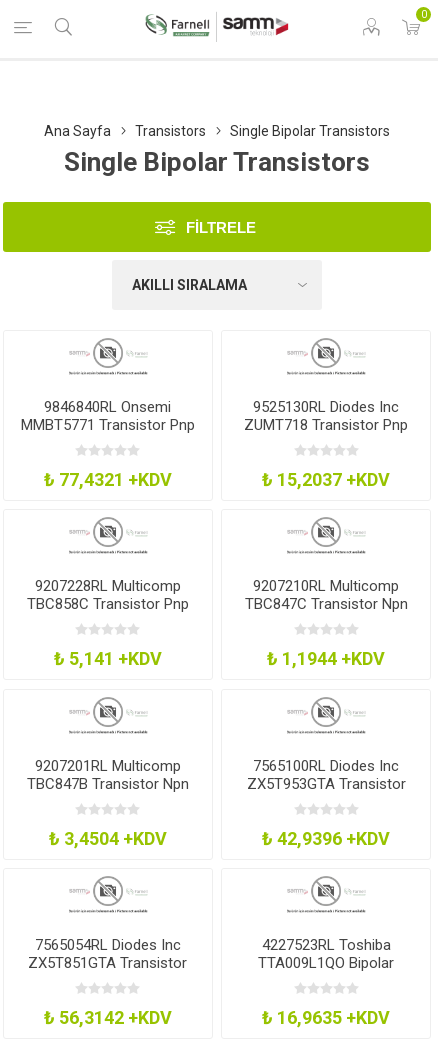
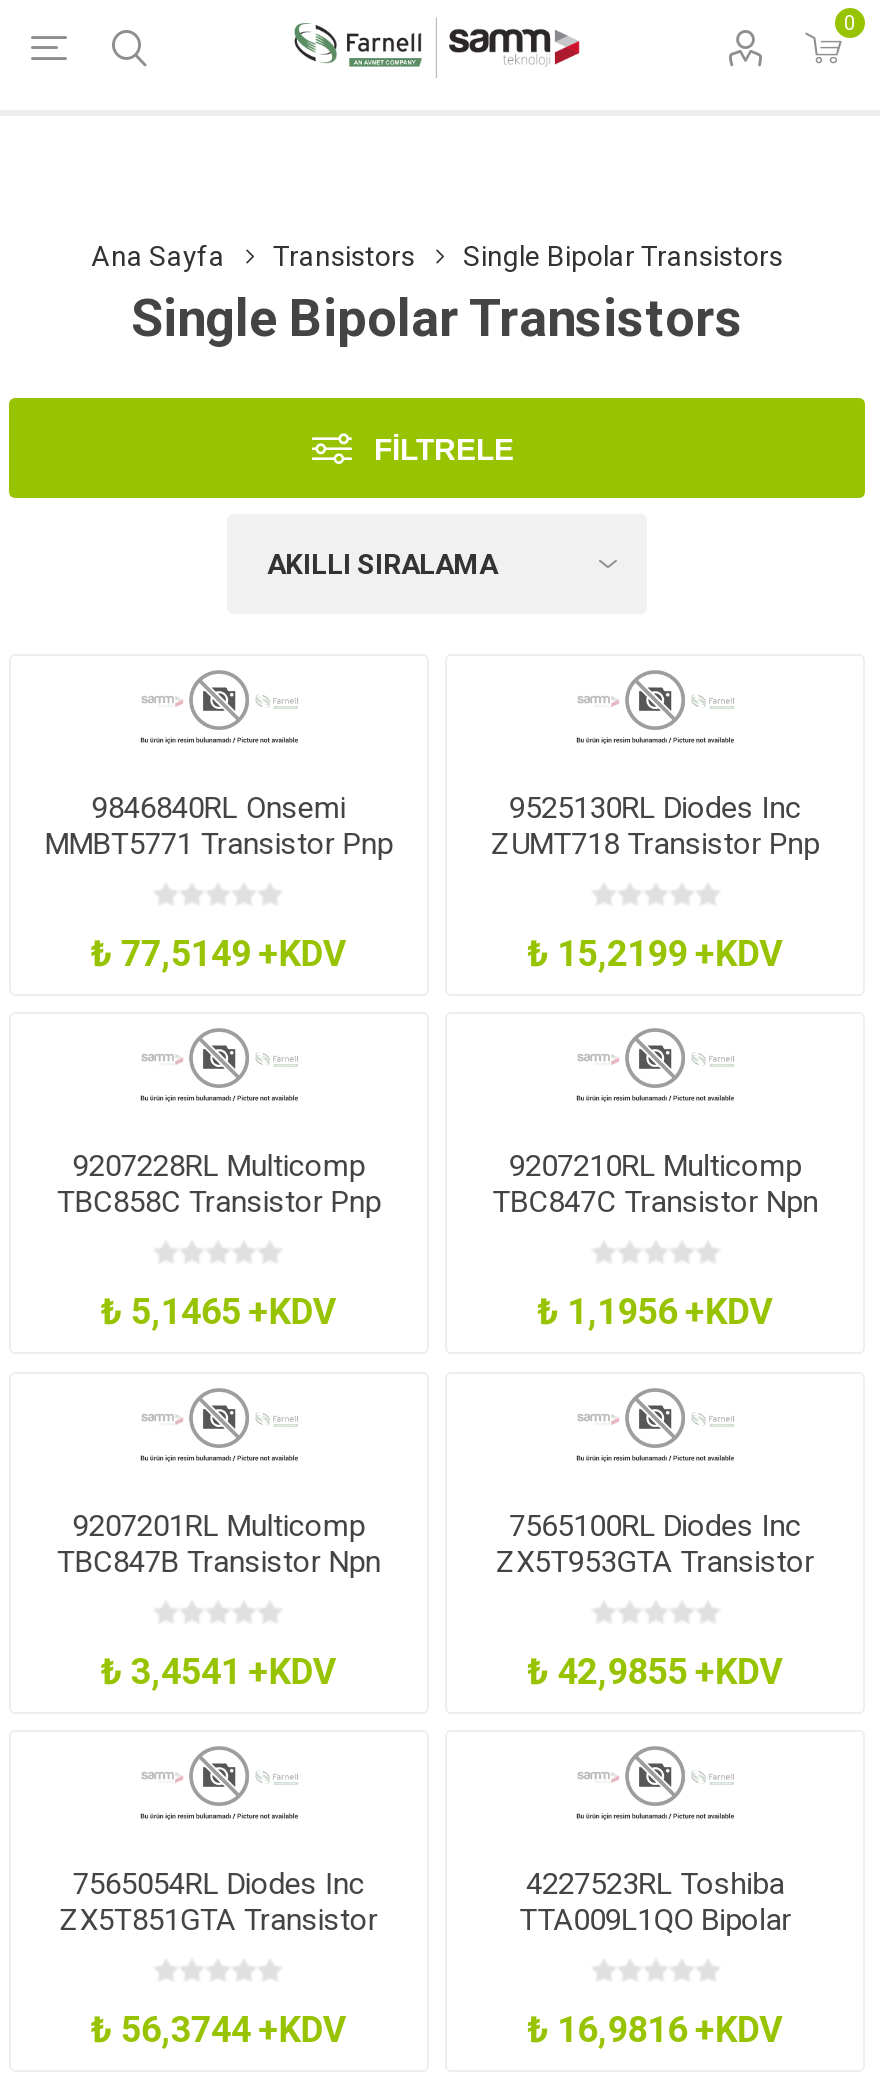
[44,469,172,490] ₺ 77,4321 +KDV -> [91,932,347,974] ₺ 77,5149 +KDV
[262,469,390,490] ₺ 15,2037 +KDV -> [527,932,783,974] ₺ 15,2199 +KDV
[54,648,162,669] ₺ 5,141 +KDV -> [101,1291,337,1333] ₺ 5,1465 +KDV
[267,648,385,669] ₺ 1,1944 +KDV -> [537,1291,773,1333] ₺ 1,1956 +KDV
[49,828,167,849] ₺ 3,4504 +KDV -> [101,1650,337,1692] ₺ 3,4541 +KDV
[262,828,390,849] ₺ 42,9396 +KDV -> [527,1650,783,1692] ₺ 42,9855 +KDV
[44,1007,172,1028] ₺ 56,3142 +KDV -> [91,2009,347,2051] ₺ 56,3744 +KDV
[262,1007,390,1028] ₺ 16,9635 +KDV -> [527,2009,783,2051] ₺ 16,9816 +KDV

